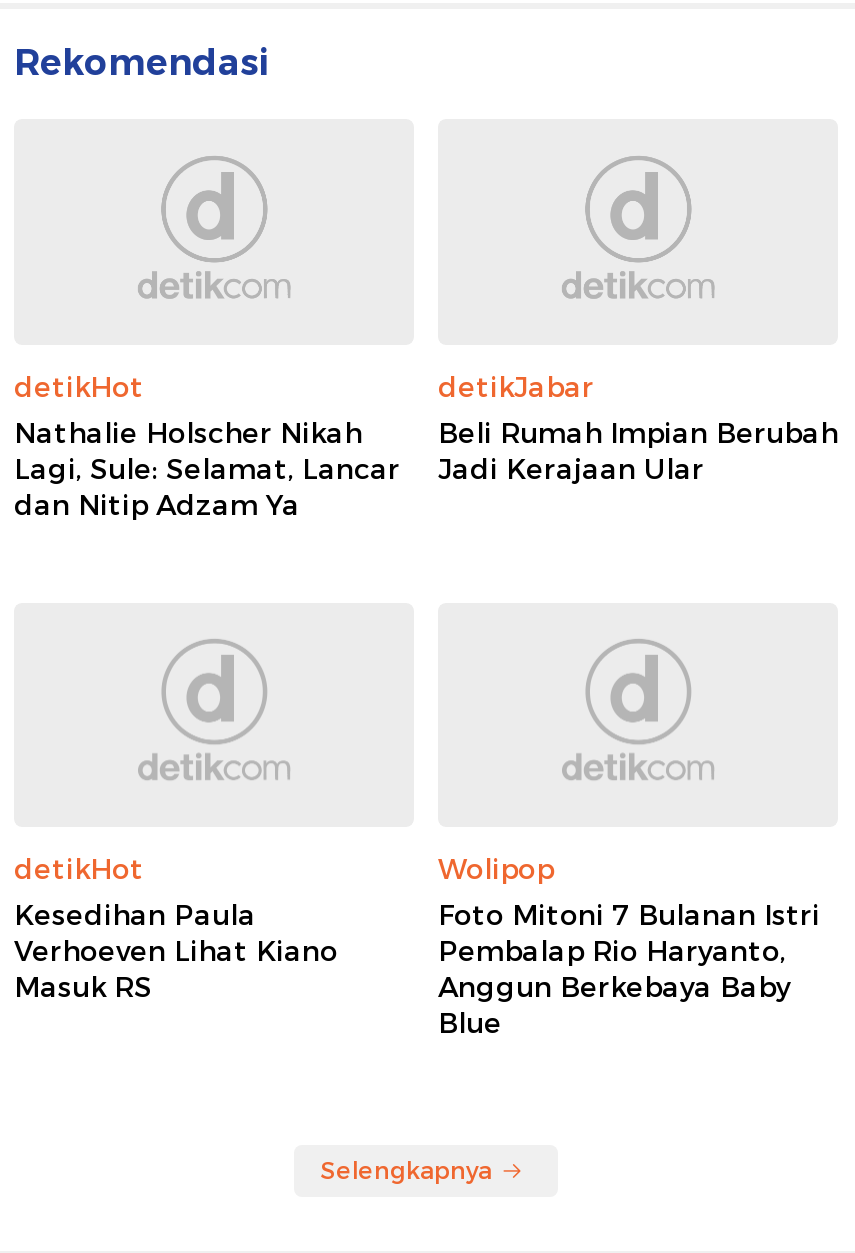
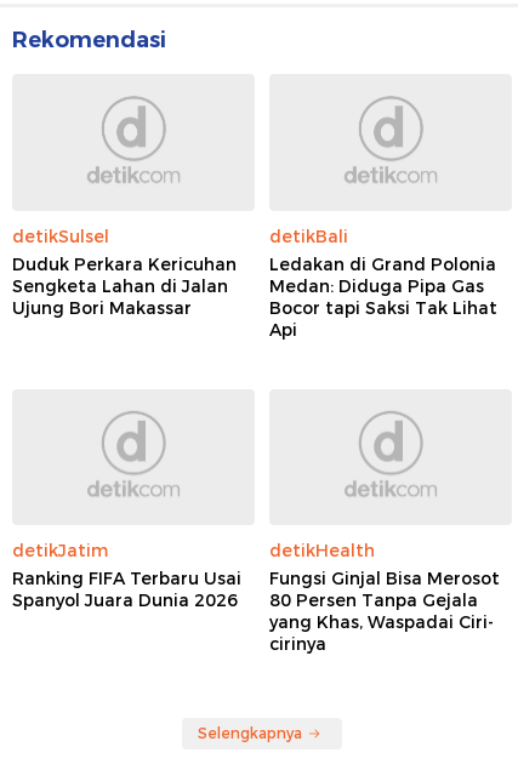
[14,369,400,523] detikHot | Nathalie Holscher Nikah | Lagi, Sule: Selamat, Lancar | dan Nitip Adzam Ya -> [12,225,237,319] detikSulsel | Duduk Perkara Kericuhan | Sengketa Lahan di Jalan | Ujung Bori Makassar
[438,369,838,487] detikJabar | Beli Rumah Impian Berubah | Jadi Kerajaan Ular -> [269,225,497,341] detikBali | Ledakan di Grand Polonia | Medan: Diduga Pipa Gas | Bocor tapi Saksi Tak Lihat | Api
[14,852,338,1006] detikHot | Kesedihan Paula | Verhoeven Lihat Kiano | Masuk RS -> [12,540,241,612] detikJatim | Ranking FIFA Terbaru Usai | Spanyol Juara Dunia 2026
[438,852,820,1042] Wolipop | Foto Mitoni 7 Bulanan Istri | Pembalap Rio Haryanto, | Anggun Berkebaya Baby | Blue -> [269,540,500,655] detikHealth | Fungsi Ginjal Bisa Merosot | 80 Persen Tanpa Gejala | yang Khas, Waspadai Ciri- | cirinya

